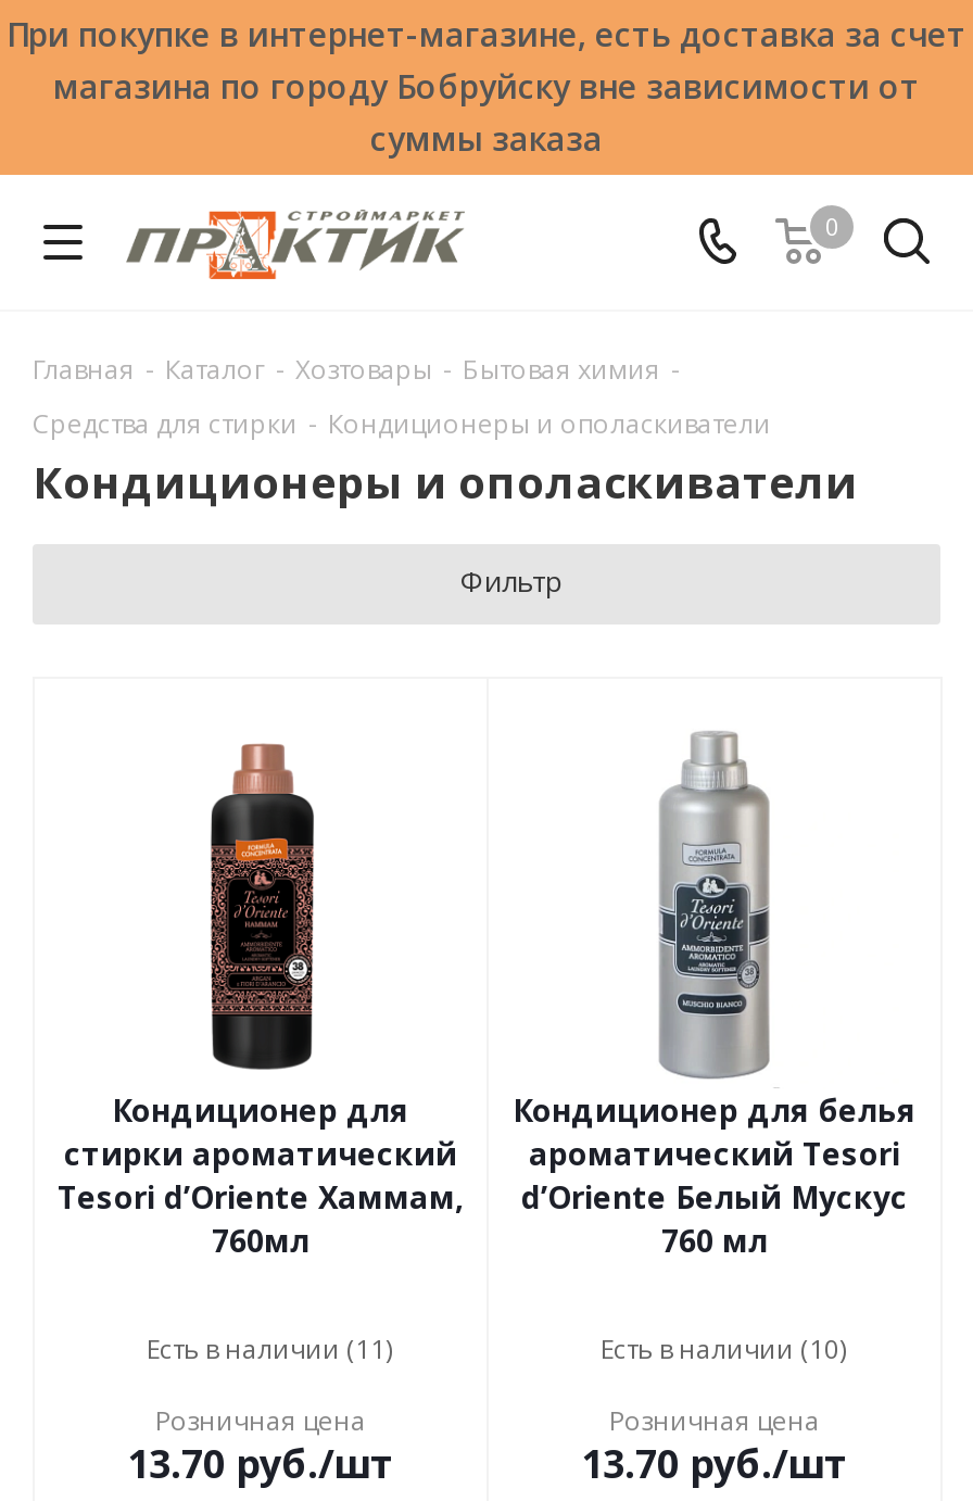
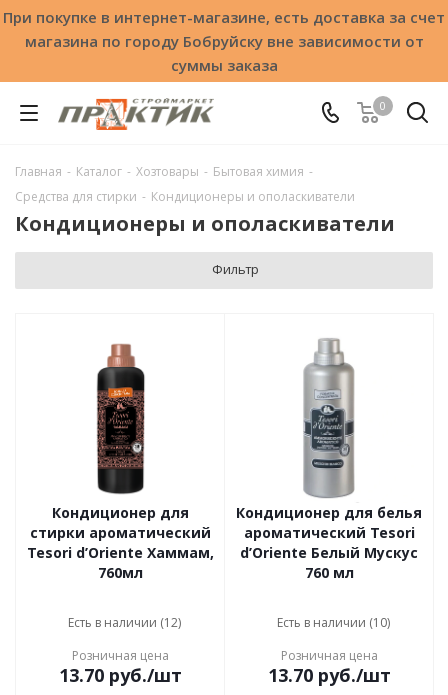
[147,1330,392,1367] Есть в наличии (11) -> [67,614,180,631] Есть в наличии (12)

